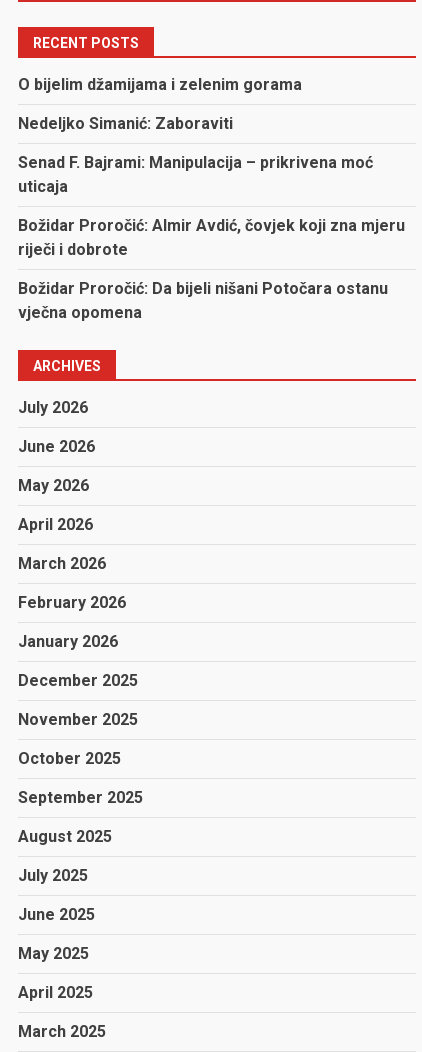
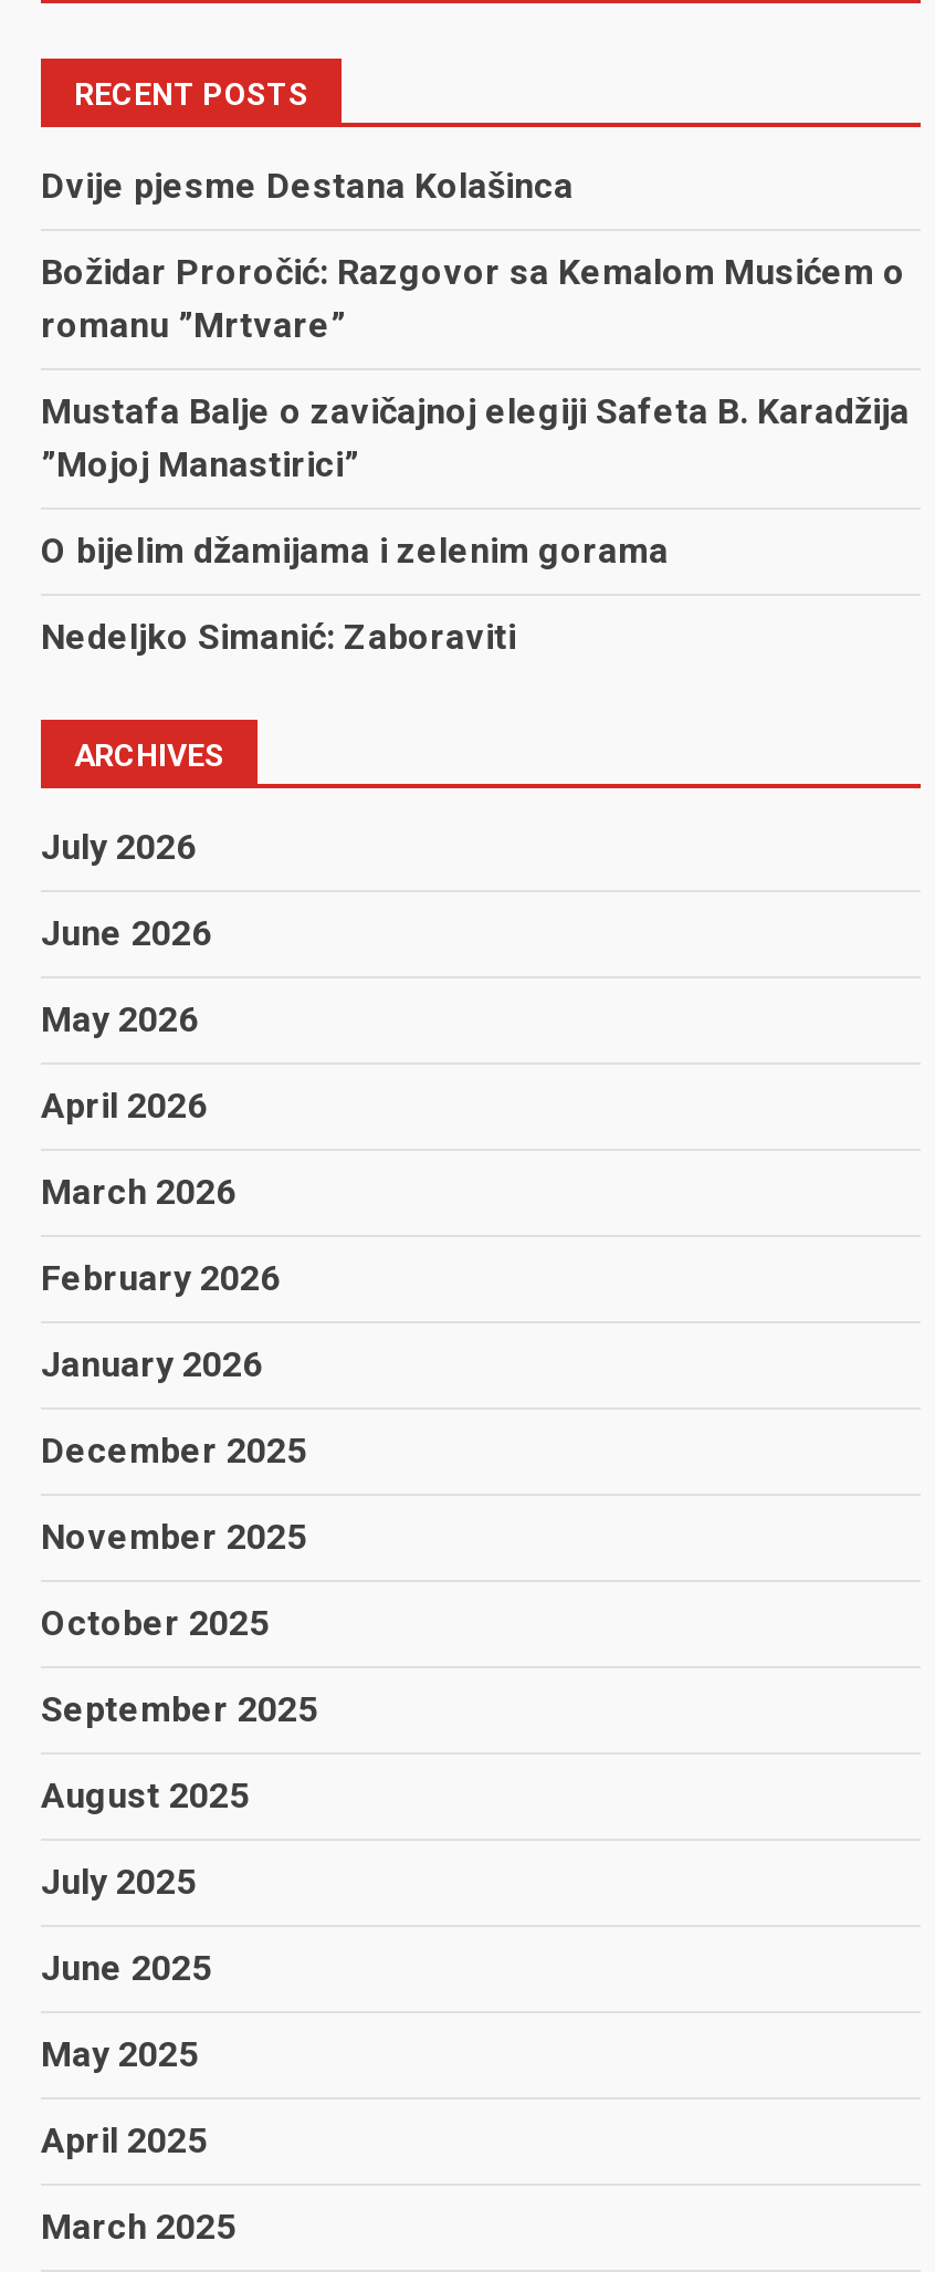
none -> [41,165,910,486] Dvije pjesme Destana Kolašinca | Božidar Proročić: Razgovor sa Kemalom Musićem o | romanu ”Mrtvare” | Mustafa Balje o zavičajnoj elegiji Safeta B. Karadžija | ”Mojoj Manastirici”
moved [18,75,302,133] -> [41,530,669,658]: O bijelim džamijama i zelenim gorama | Nedeljko Simanić: Zaboraviti
[18,153,405,322] Senad F. Bajrami: Manipulacija – prikrivena moć | uticaja | Božidar Proročić: Almir Avdić, čovjek koji zna mjeru | riječi i dobrote | Božidar Proročić: Da bijeli nišani Potočara ostanu | vječna opomena -> none

